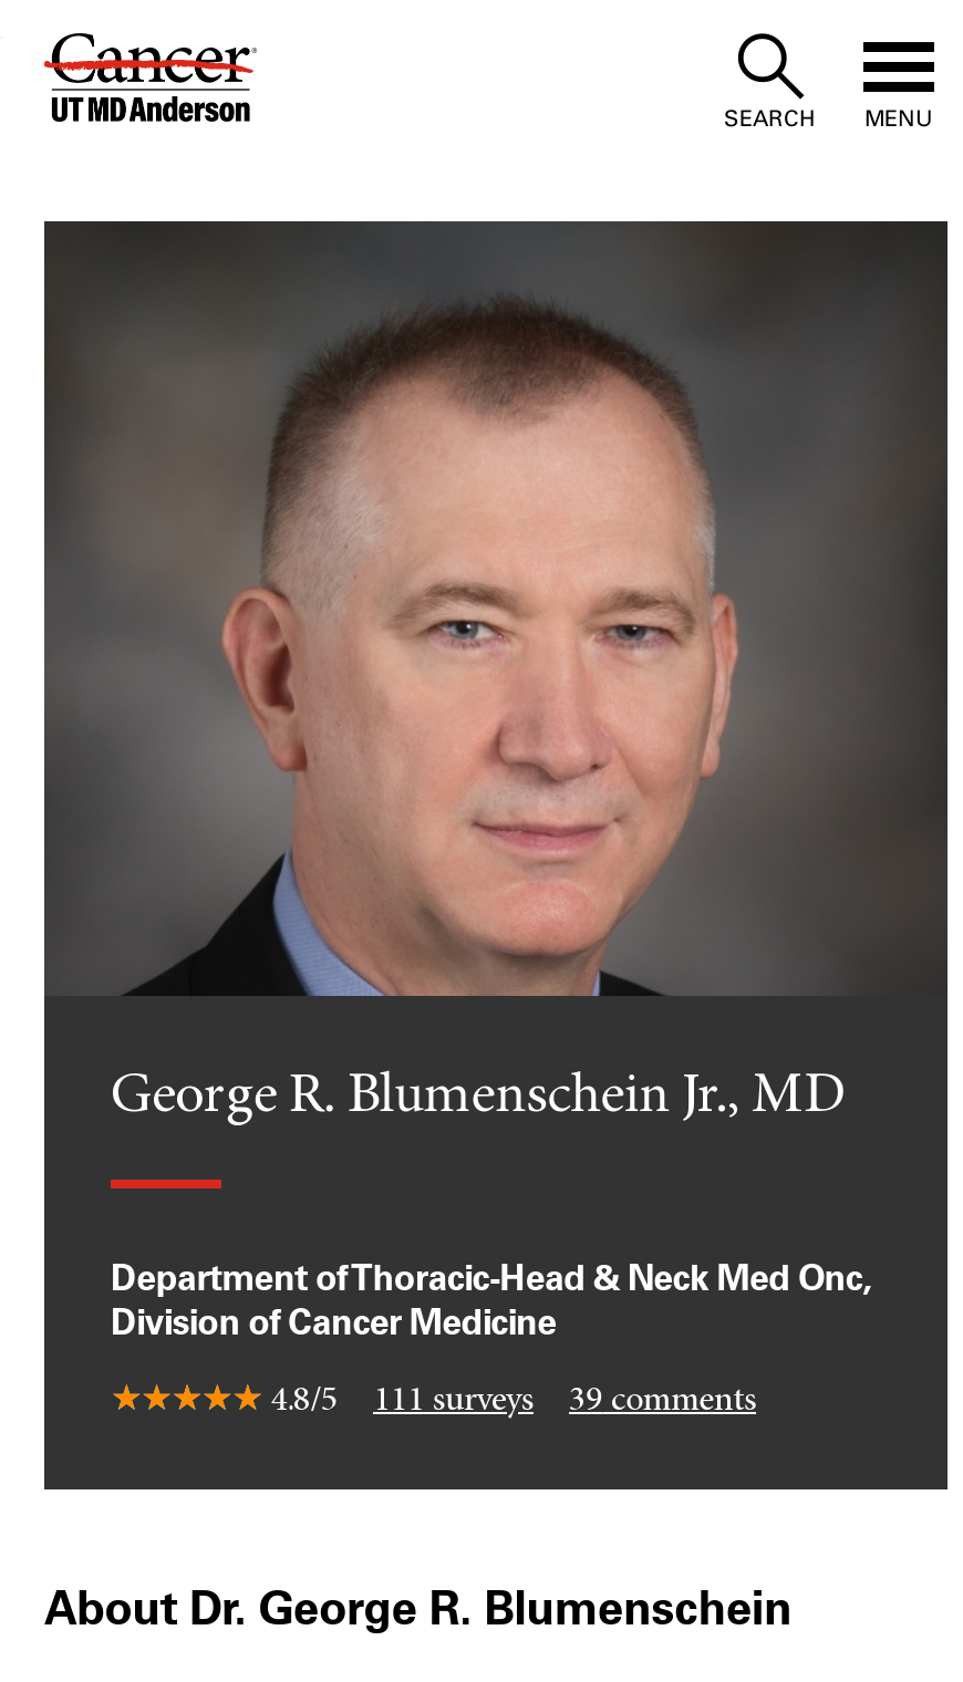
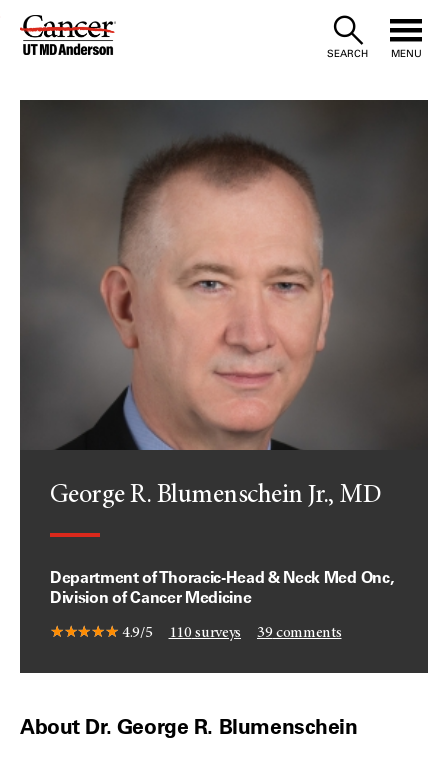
[262,1383,338,1419] 4.8/5 -> [118,625,152,641] 4.9/5
[373,1383,534,1419] 111 surveys -> [168,625,241,641] 110 surveys

